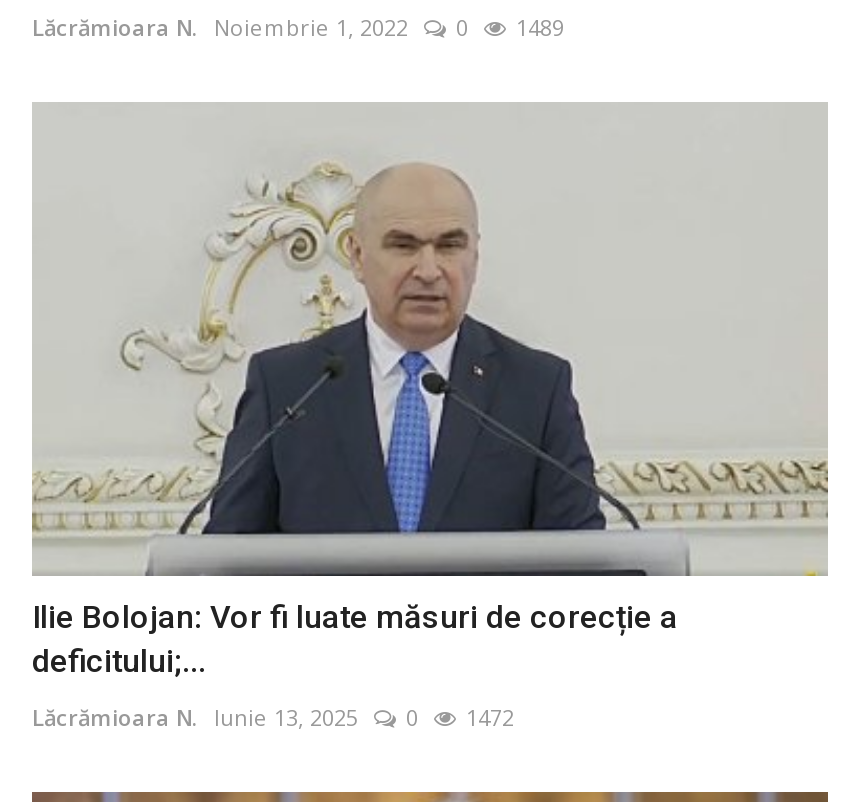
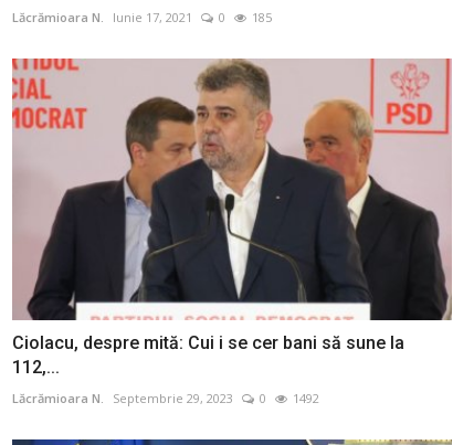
[32,12,408,42] Lăcrămioara N. Noiembrie 1, 2022 -> [12,9,192,26] Lăcrămioara N. Iunie 17, 2021
[516,12,564,42] 1489 -> [252,9,272,26] 185
[32,102,828,680] [image] | Ilie Bolojan: Vor fi luate măsuri de corecție a | deficitului;... -> [12,59,452,378] [image] | Ciolacu, despre mită: Cui i se cer bani să sune la | 112,...
[32,702,358,732] Lăcrămioara N. Iunie 13, 2025 -> [12,390,233,406] Lăcrămioara N. Septembrie 29, 2023
[466,702,514,732] 1472 -> [293,390,319,406] 1492

